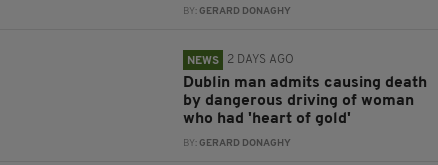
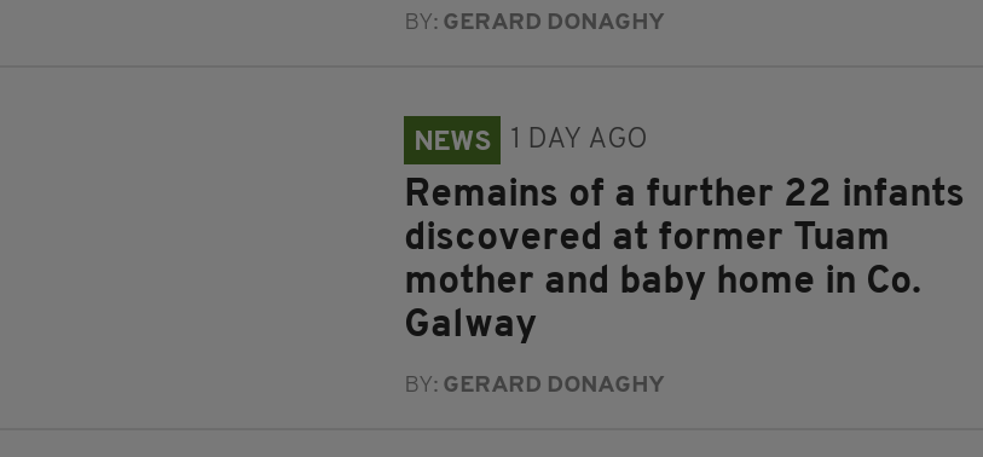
[187,53,294,66] NEWS 2 DAYS AGO -> [414,125,648,156] NEWS 1 DAY AGO
[183,74,427,126] Dublin man admits causing death | by dangerous driving of woman | who had 'heart of gold' -> [404,175,965,345] Remains of a further 22 infants | discovered at former Tuam | mother and baby home in Co. | Galway

